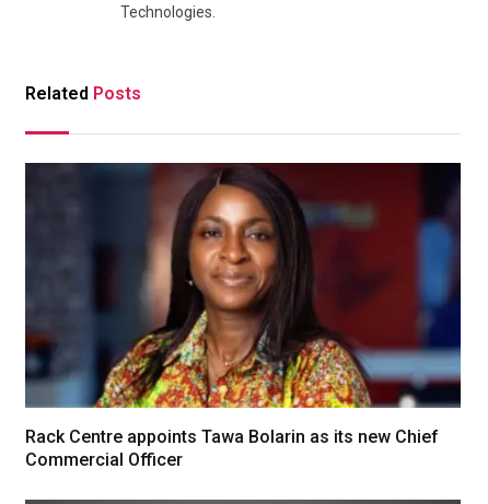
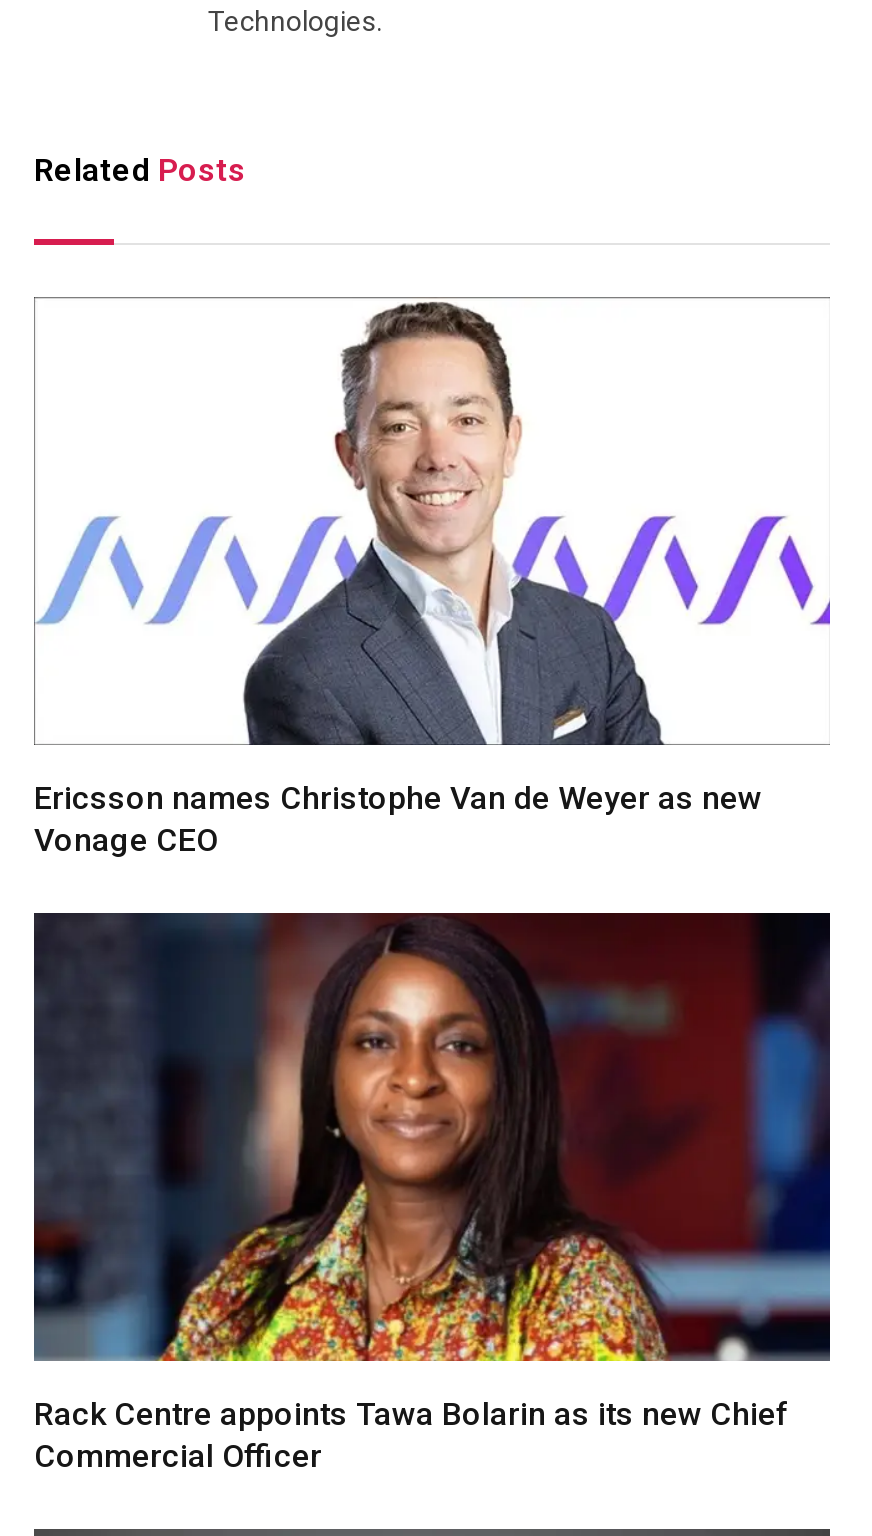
none -> [34,298,832,860] [image] | Ericsson names Christophe Van de Weyer as new | Vonage CEO

